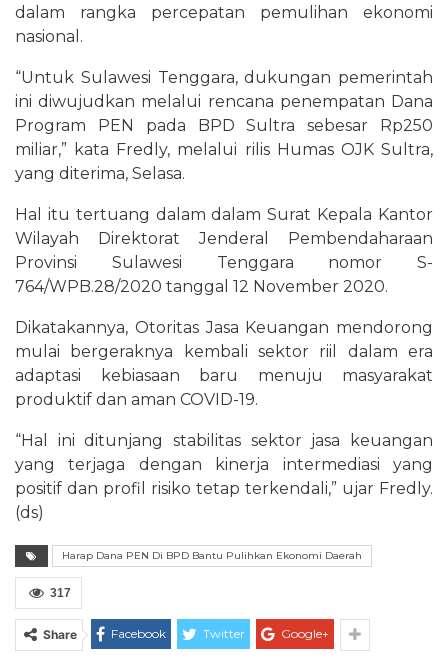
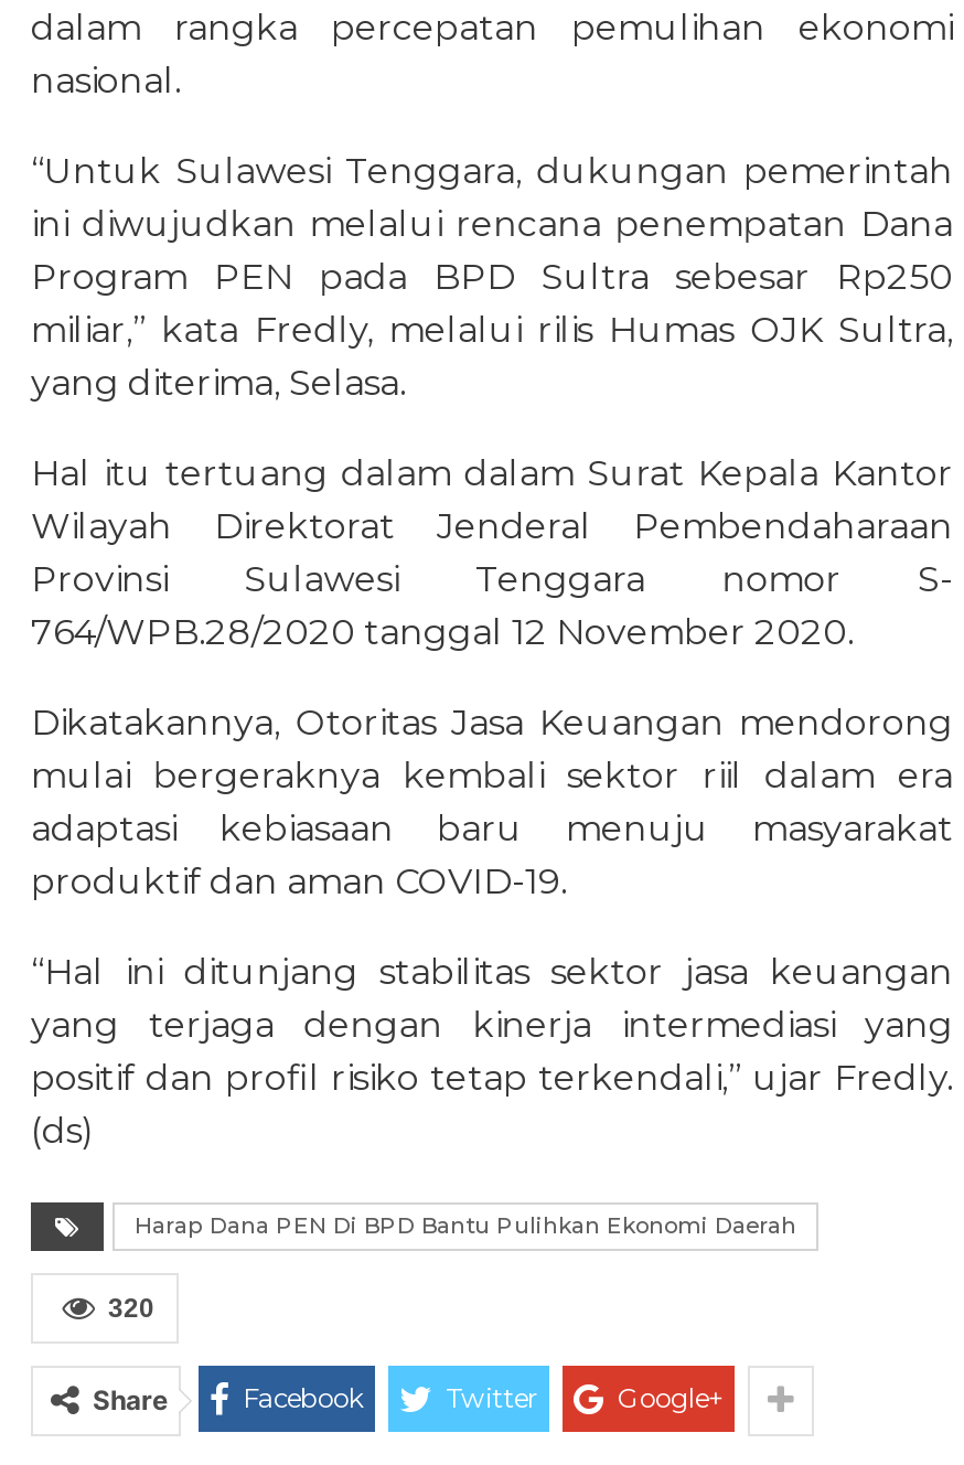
[50,586,71,600] 317 -> [108,1294,154,1325] 320

